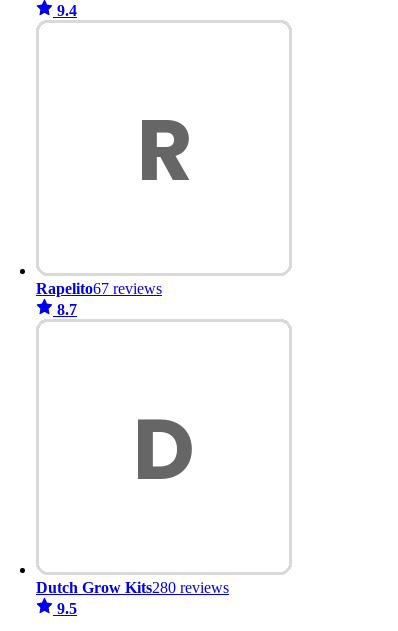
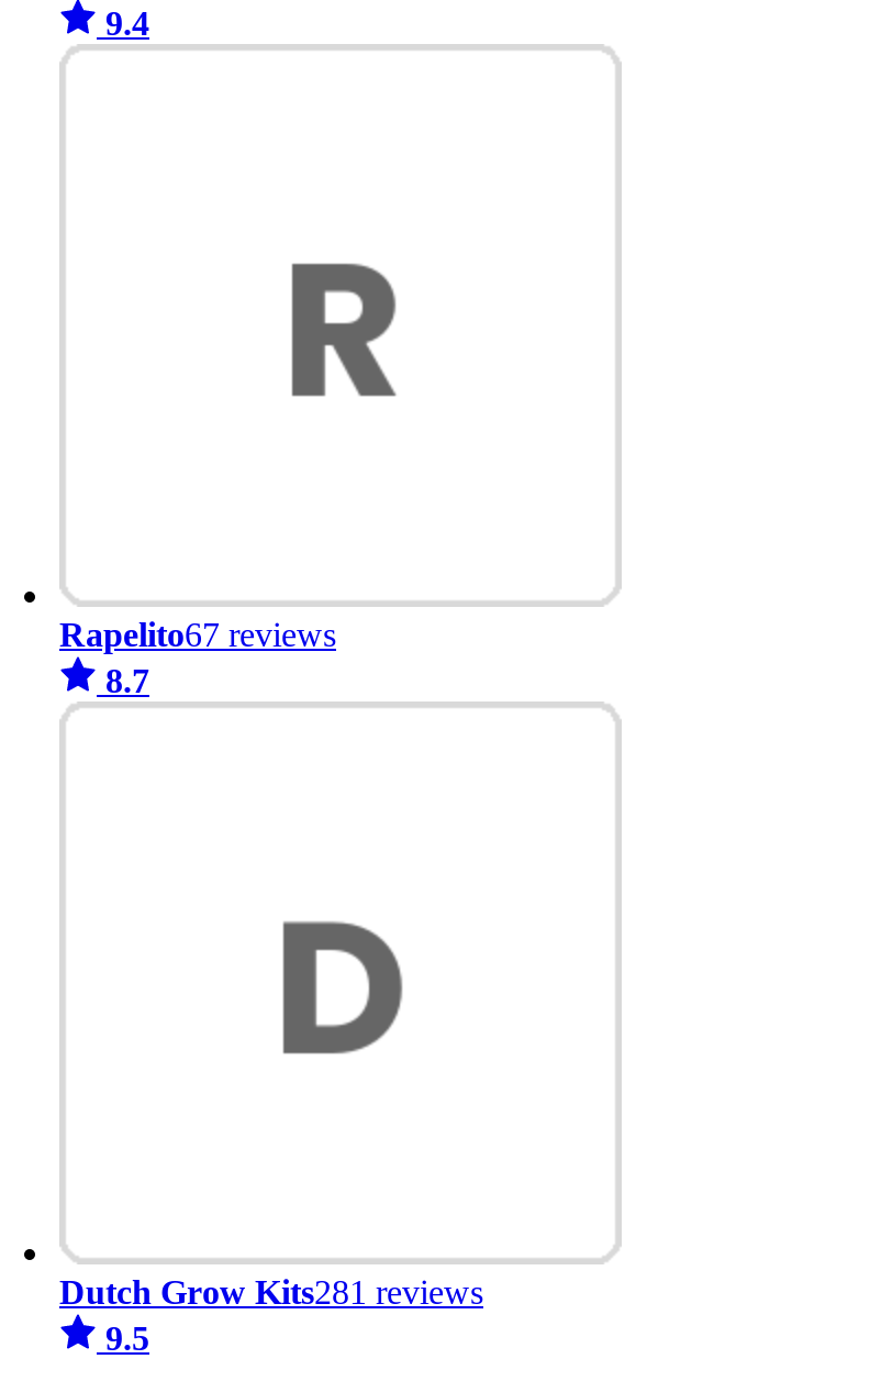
[36,579,229,596] Dutch Grow Kits280 reviews -> [59,1274,483,1311] Dutch Grow Kits281 reviews

